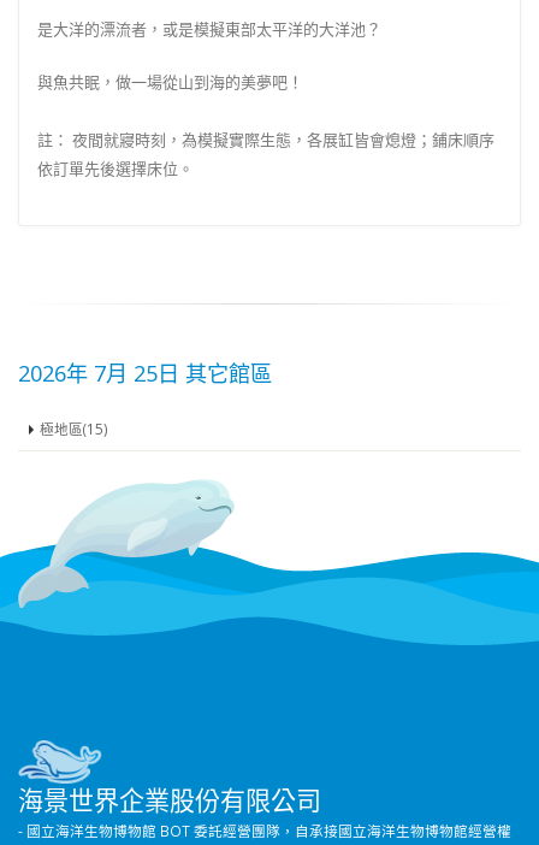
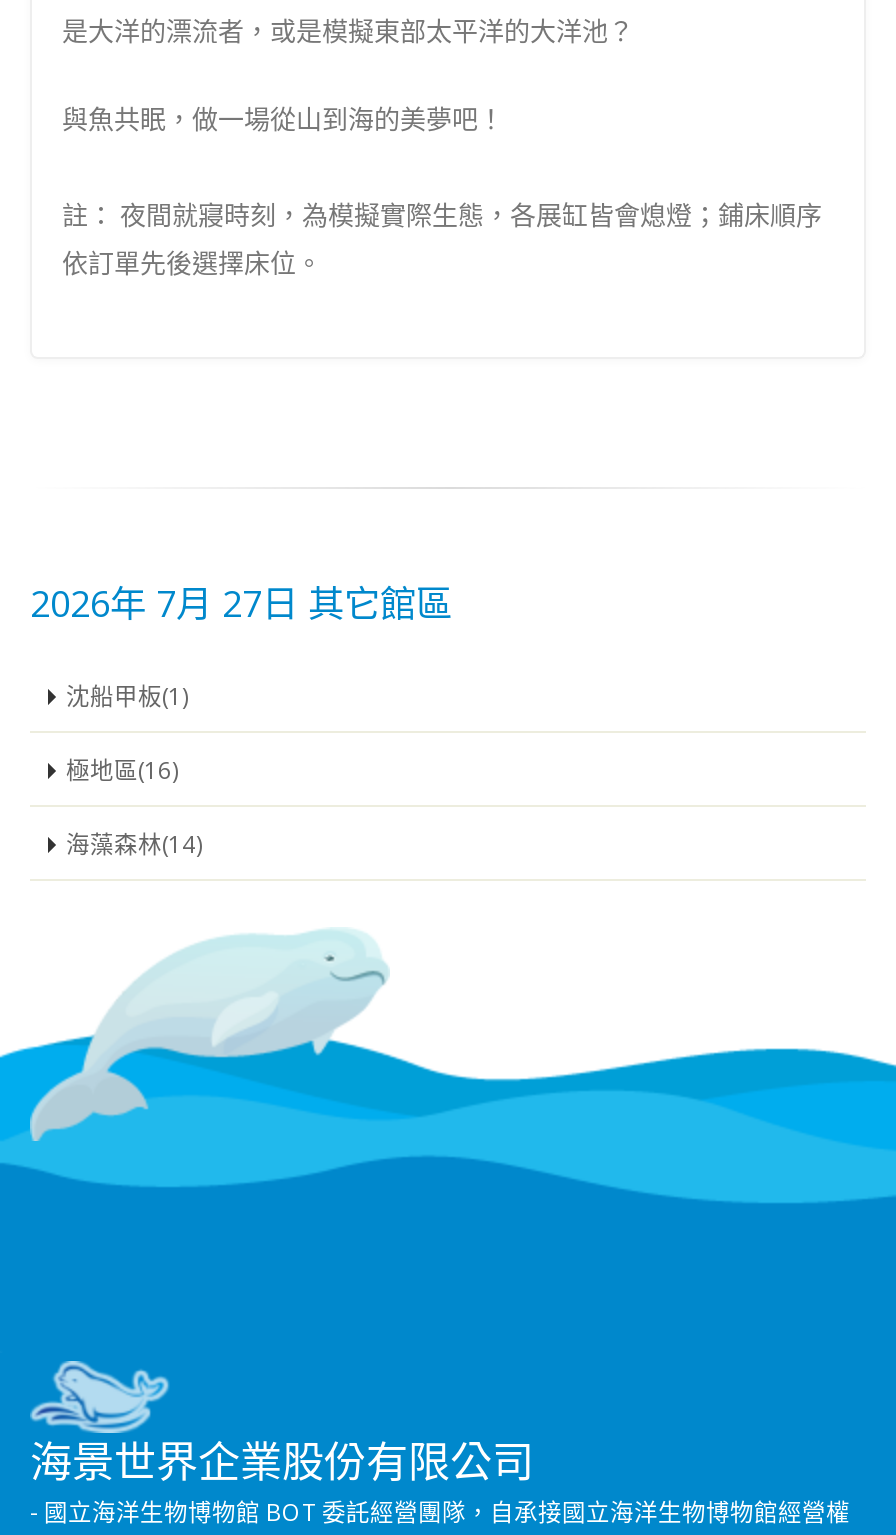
[18,358,272,438] 2026年 7月 25日 其它館區 | 極地區(15) -> [30,578,452,858] 2026年 7月 27日 其它館區 | 沈船甲板(1) | 極地區(16) | 海藻森林(14)

